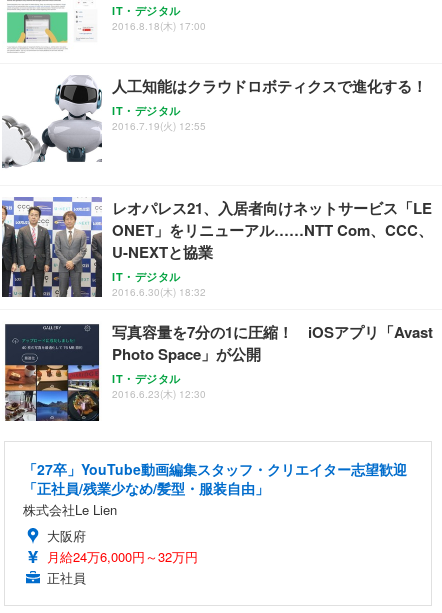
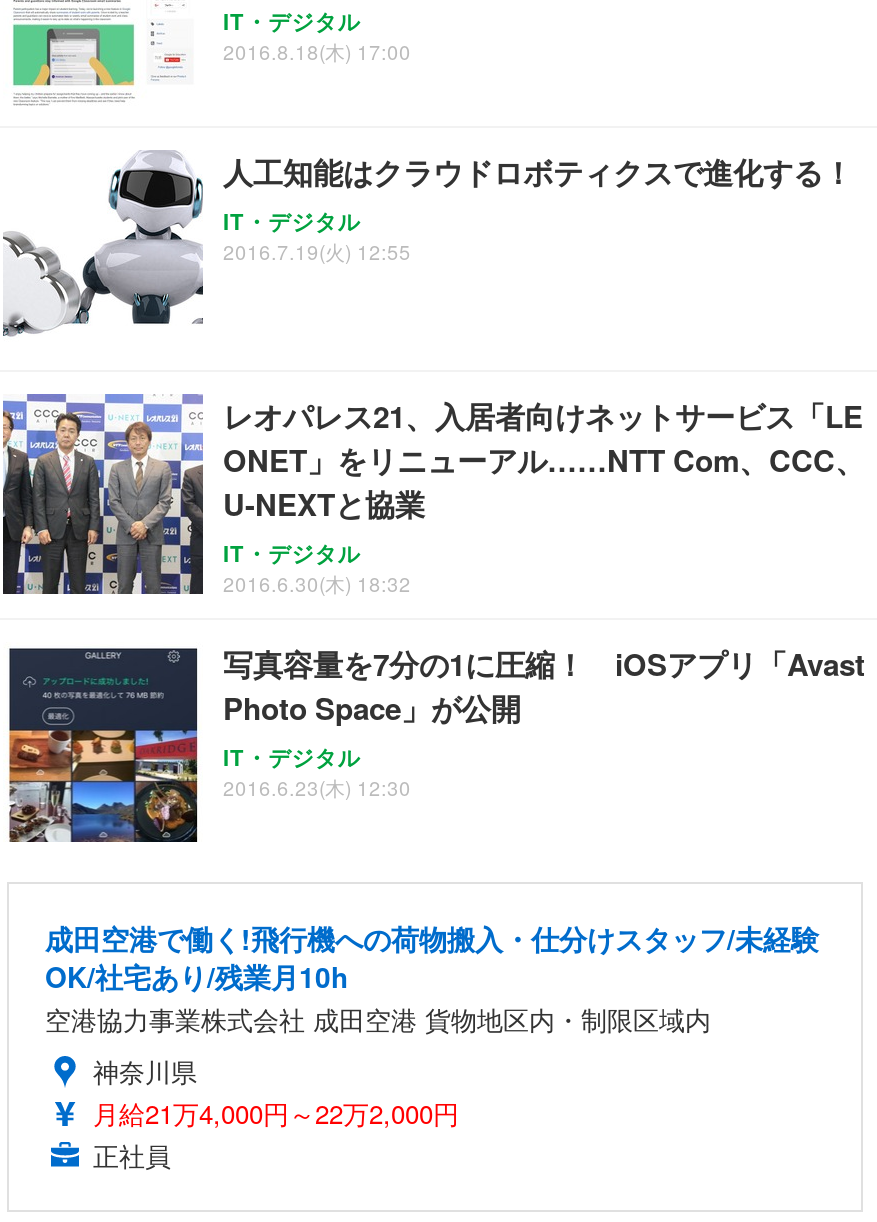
[23,459,407,566] 「27卒」YouTube動画編集スタッフ・クリエイター志望歓迎 | 「正社員/残業少なめ/髪型・服装自由」 | 株式会社Le Lien | 大阪府 | 月給24万6,000円～32万円 -> [45,918,819,1132] 成田空港で働く!飛行機への荷物搬入・仕分けスタッフ/未経験 | OK/社宅あり/残業月10h | 空港協力事業株式会社 成田空港 貨物地区内・制限区域内 | 神奈川県 | 月給21万4,000円～22万2,000円

